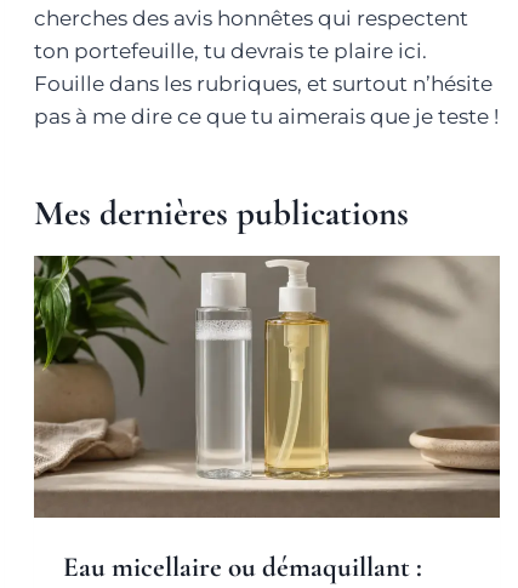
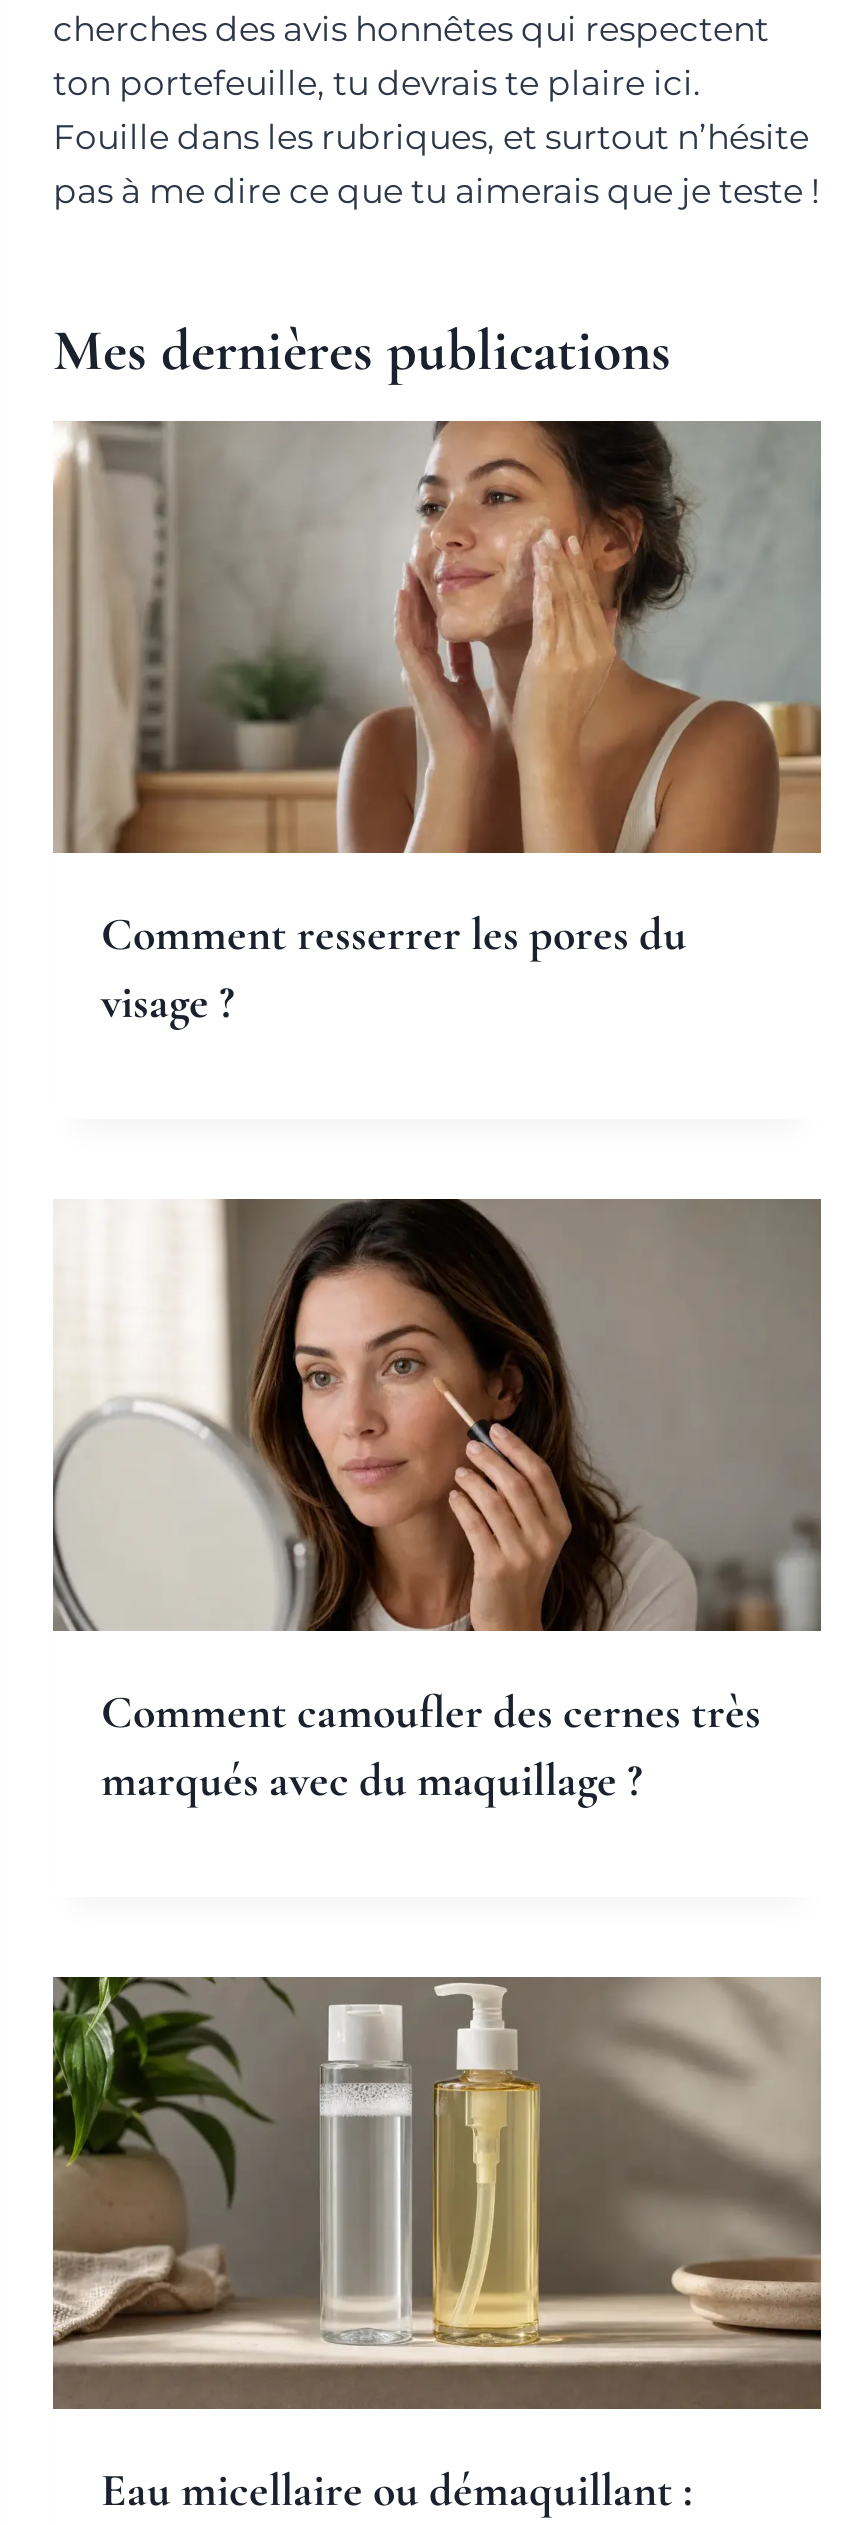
none -> [51,1197,823,1809] [image] | Comment camoufler des cernes très | marqués avec du maquillage ?
none -> [53,419,823,1031] [image] | Comment resserrer les pores du | visage ?

